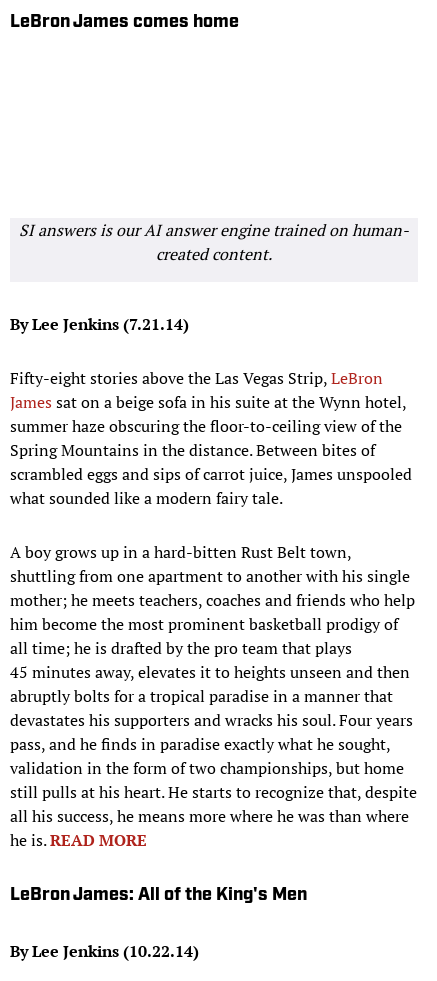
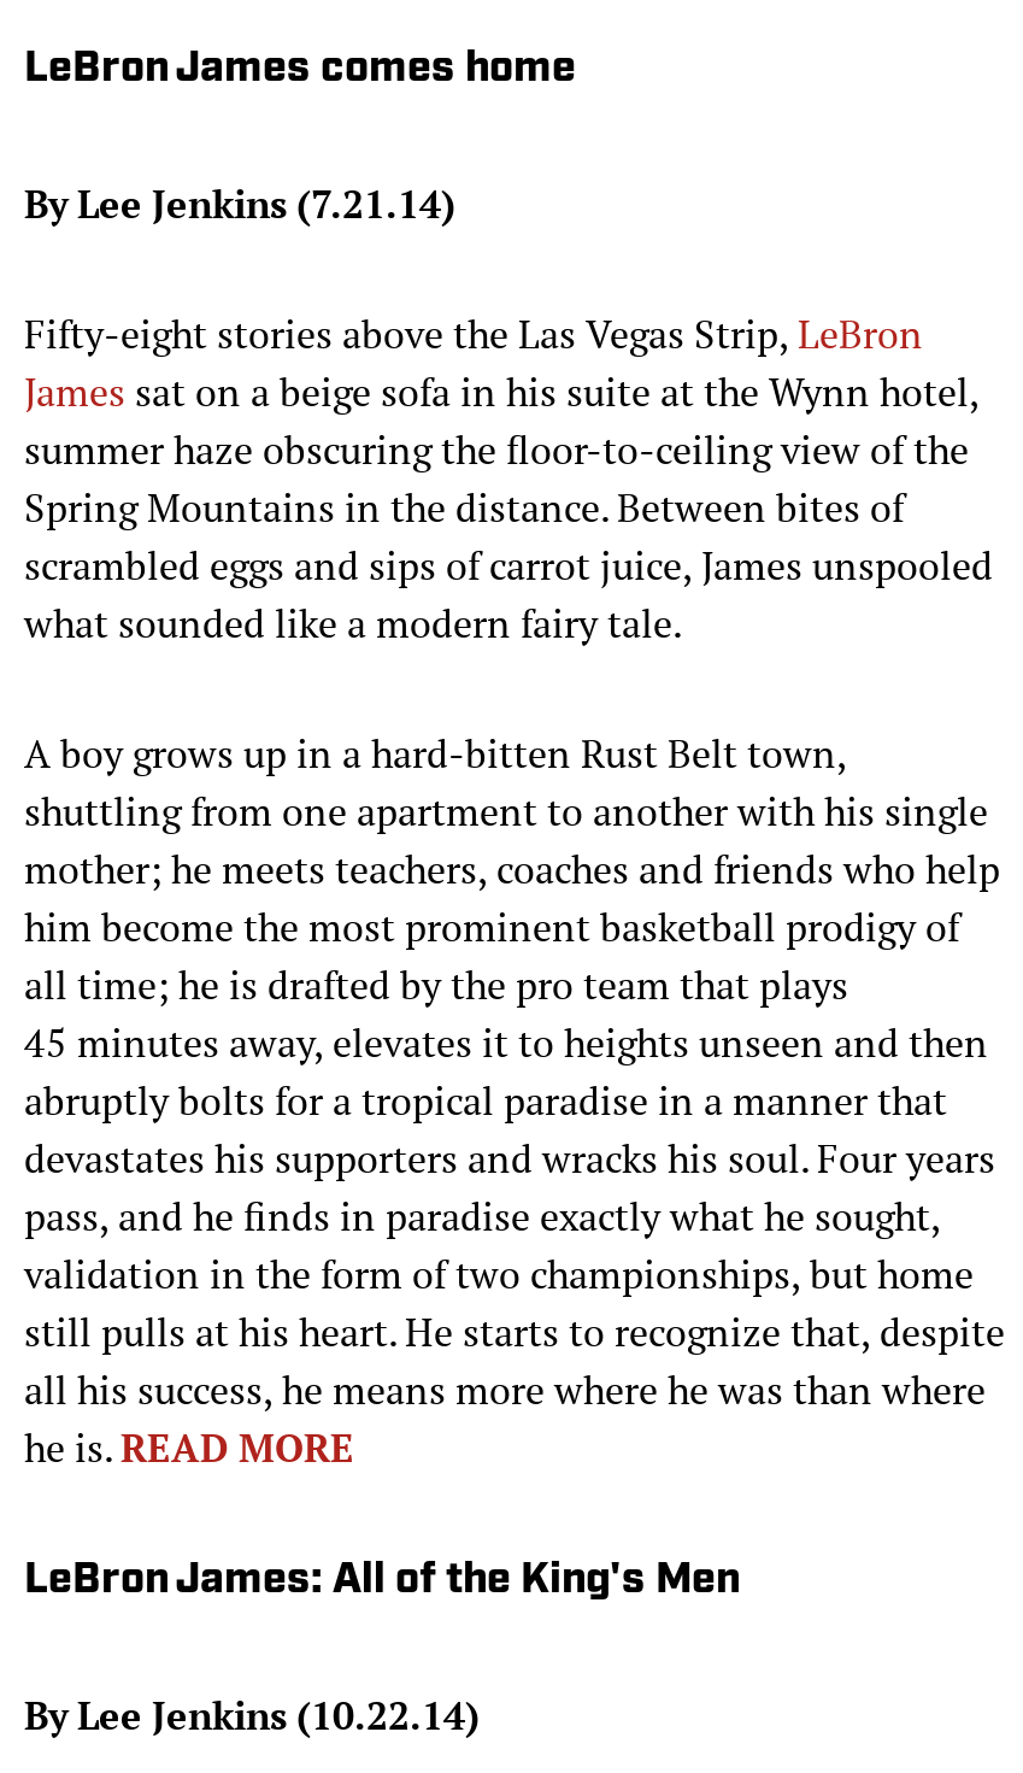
[19,219,409,265] SI answers is our AI answer engine trained on human- | created content. -> none

